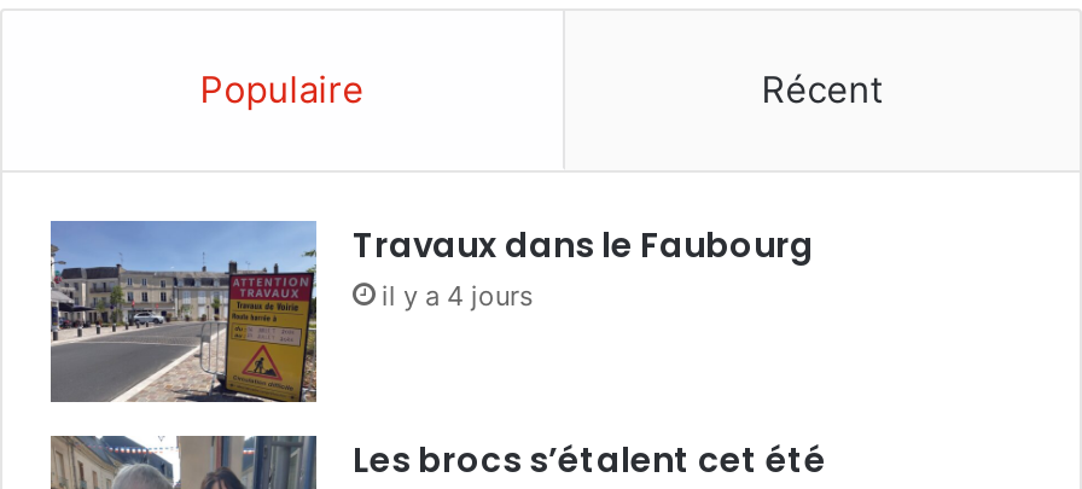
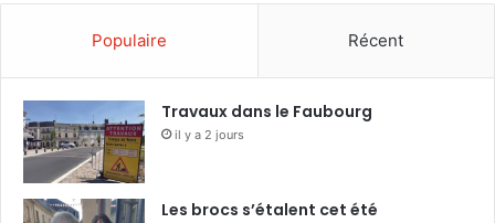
[382,278,534,312] il y a 4 jours -> [175,127,244,142] il y a 2 jours

